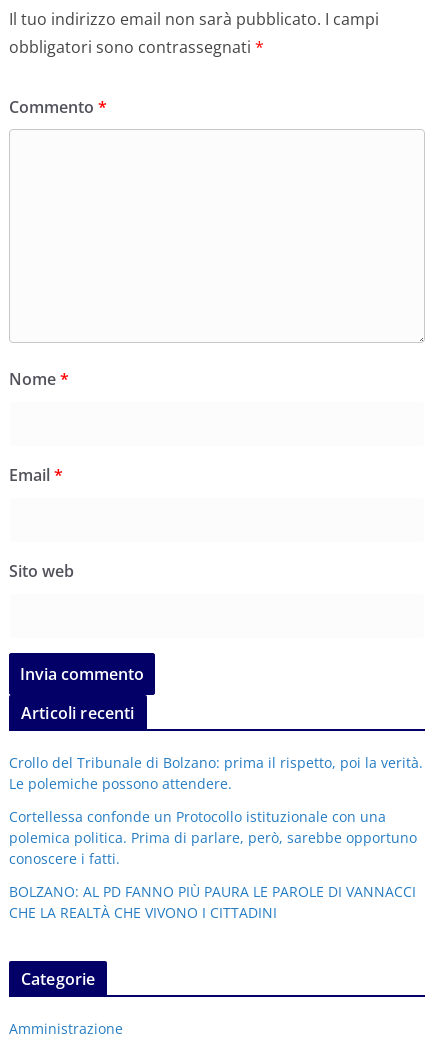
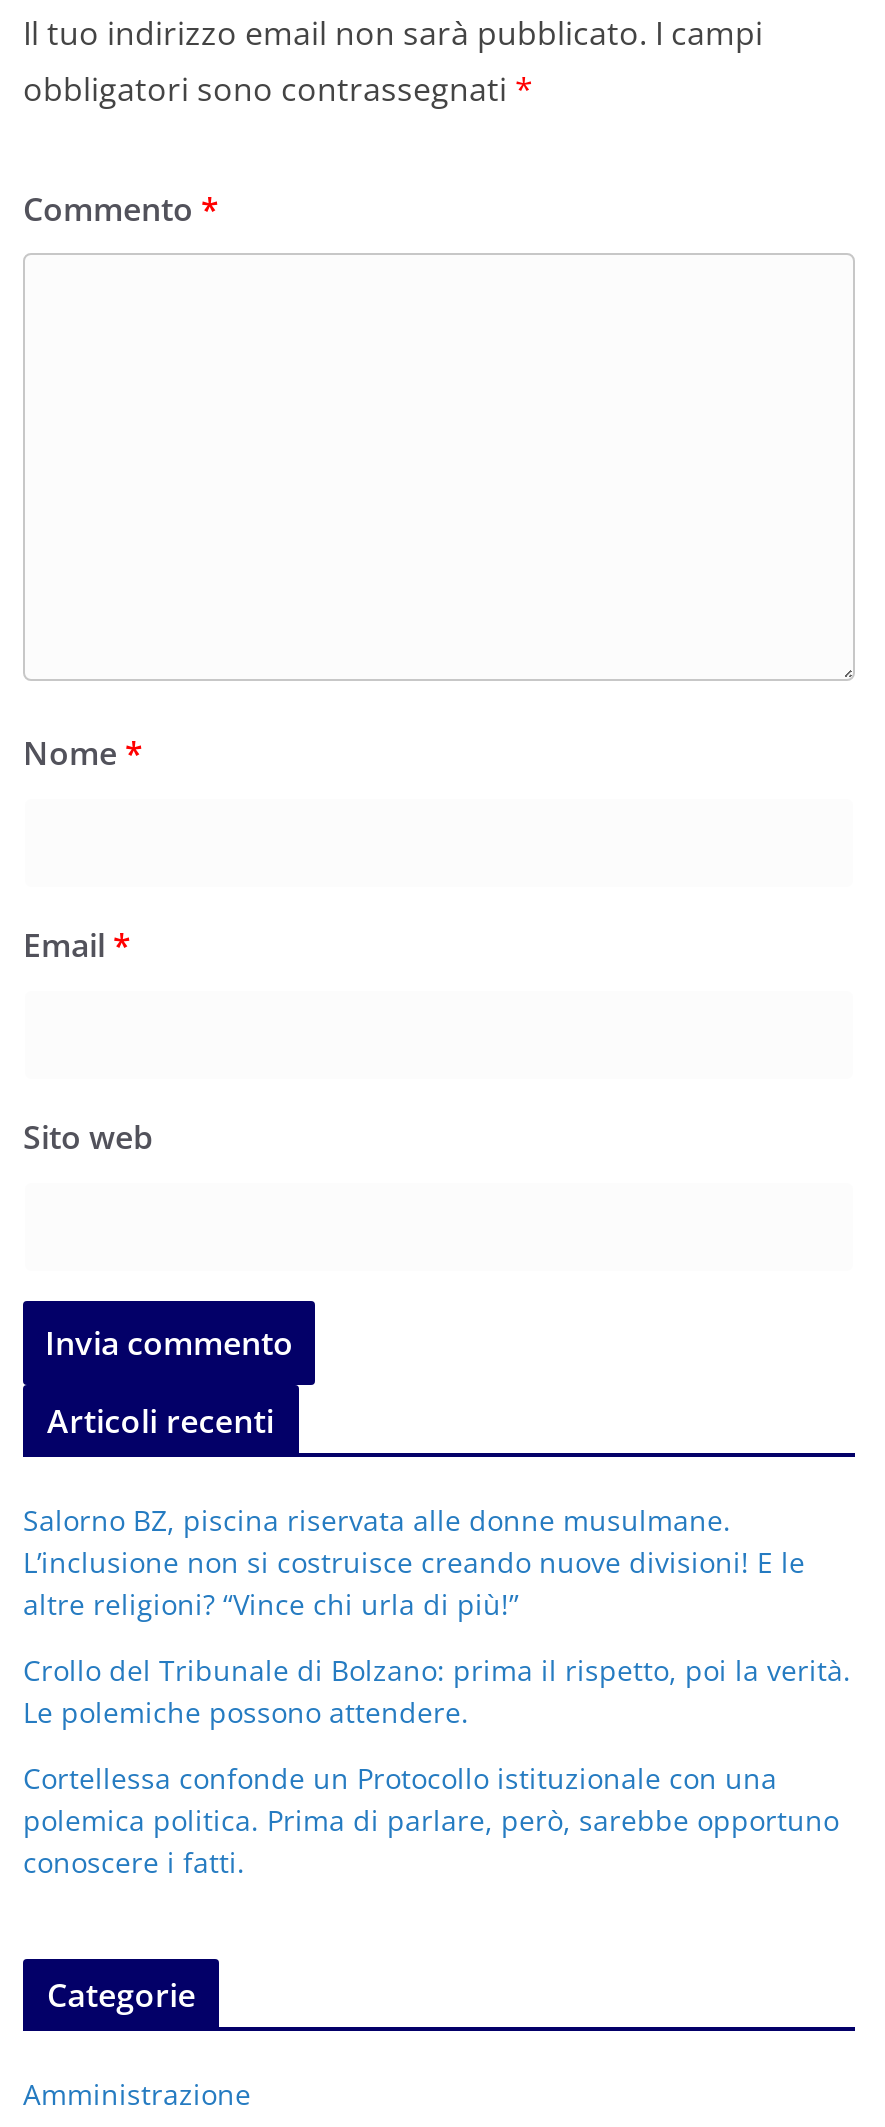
none -> [23,1501,805,1623] Salorno BZ, piscina riservata alle donne musulmane. | L’inclusione non si costruisce creando nuove divisioni! E le | altre religioni? “Vince chi urla di più!”
moved [9,753,423,868] -> [23,1651,851,1881]: Crollo del Tribunale di Bolzano: prima il rispetto, poi la verità. | Le polemiche possono attendere. | Cortellessa confonde un Protocollo istituzionale con una | polemica politica. Prima di parlare, però, sarebbe opportuno | conoscere i fatti.
[9,882,416,922] BOLZANO: AL PD FANNO PIÙ PAURA LE PAROLE DI VANNACCI | CHE LA REALTÀ CHE VIVONO I CITTADINI -> none

